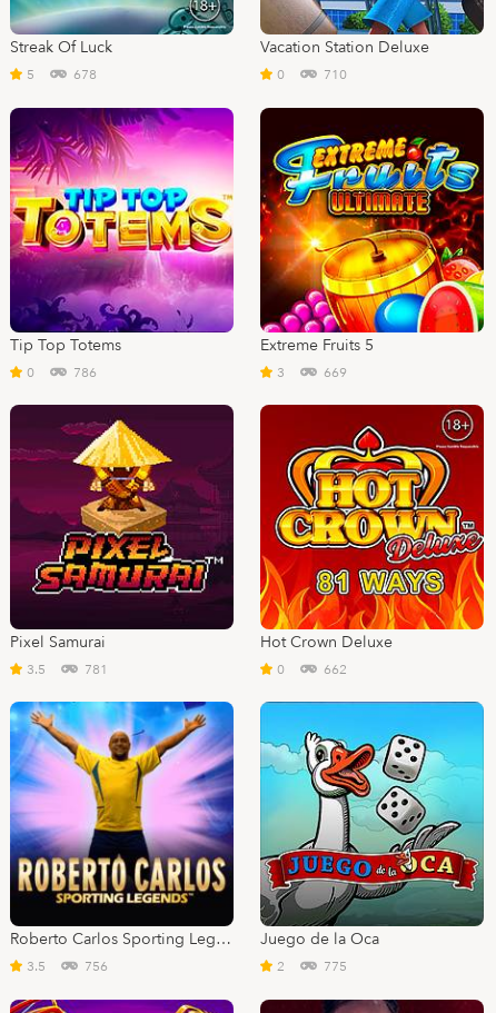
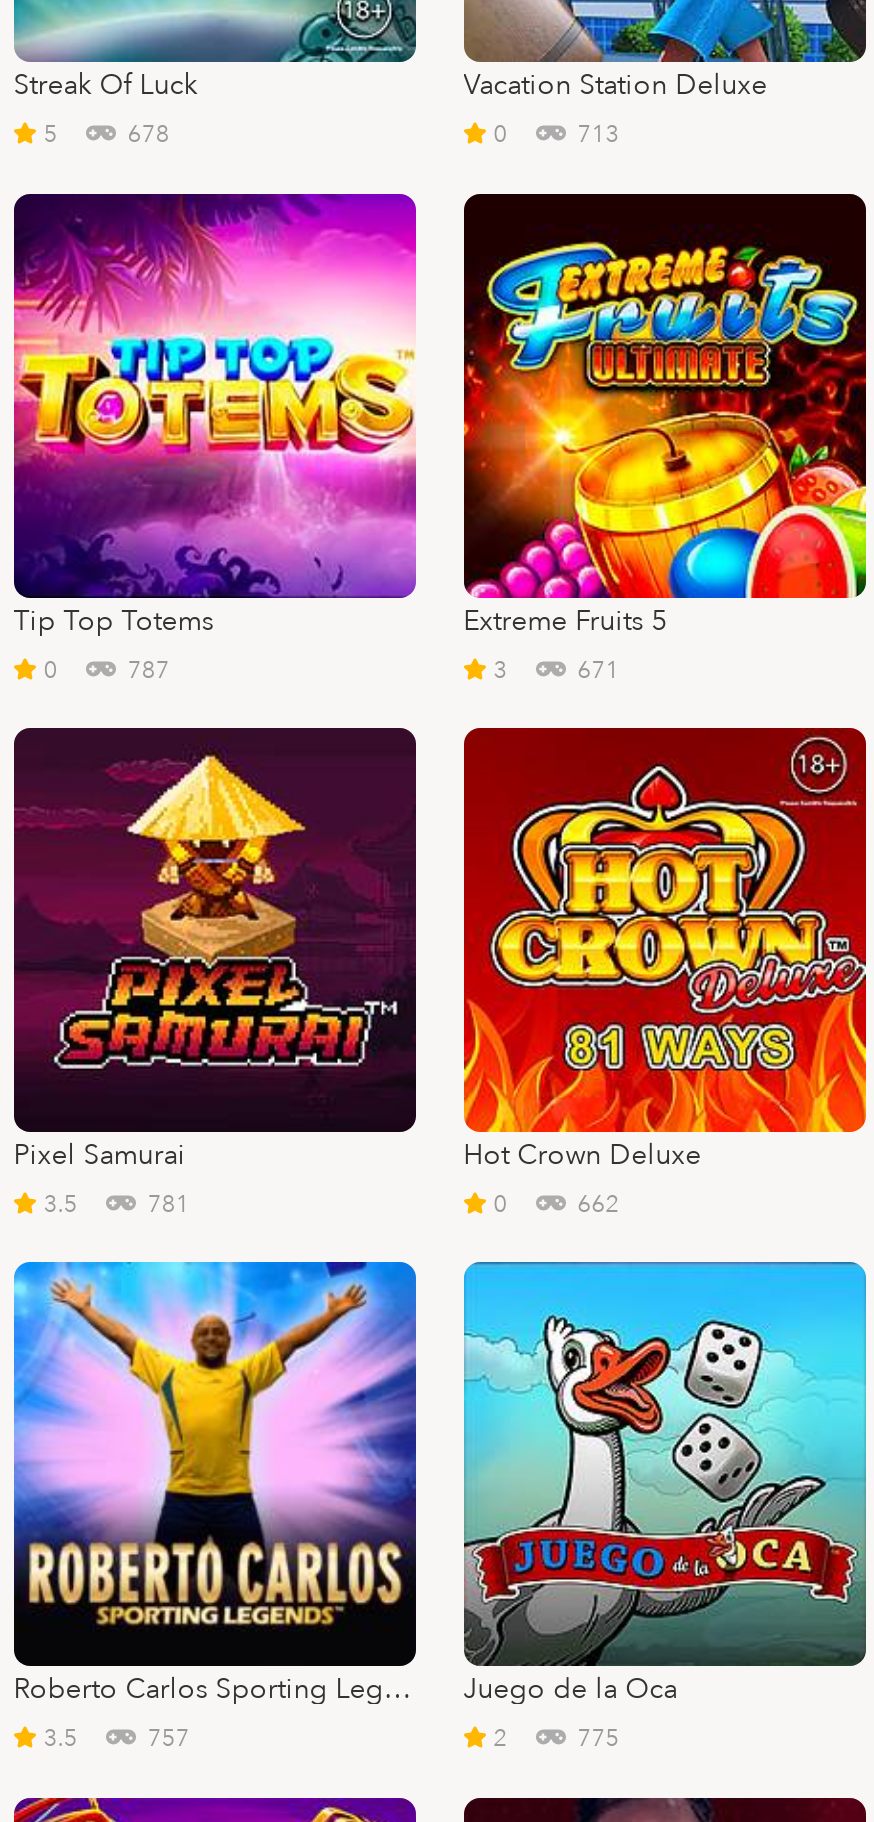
[323,66,347,84] 710 -> [577,119,619,151] 713
[73,363,97,381] 786 -> [128,653,170,685] 787
[323,363,347,381] 669 -> [577,653,619,685] 671
[84,957,108,975] 756 -> [148,1722,190,1754] 757

